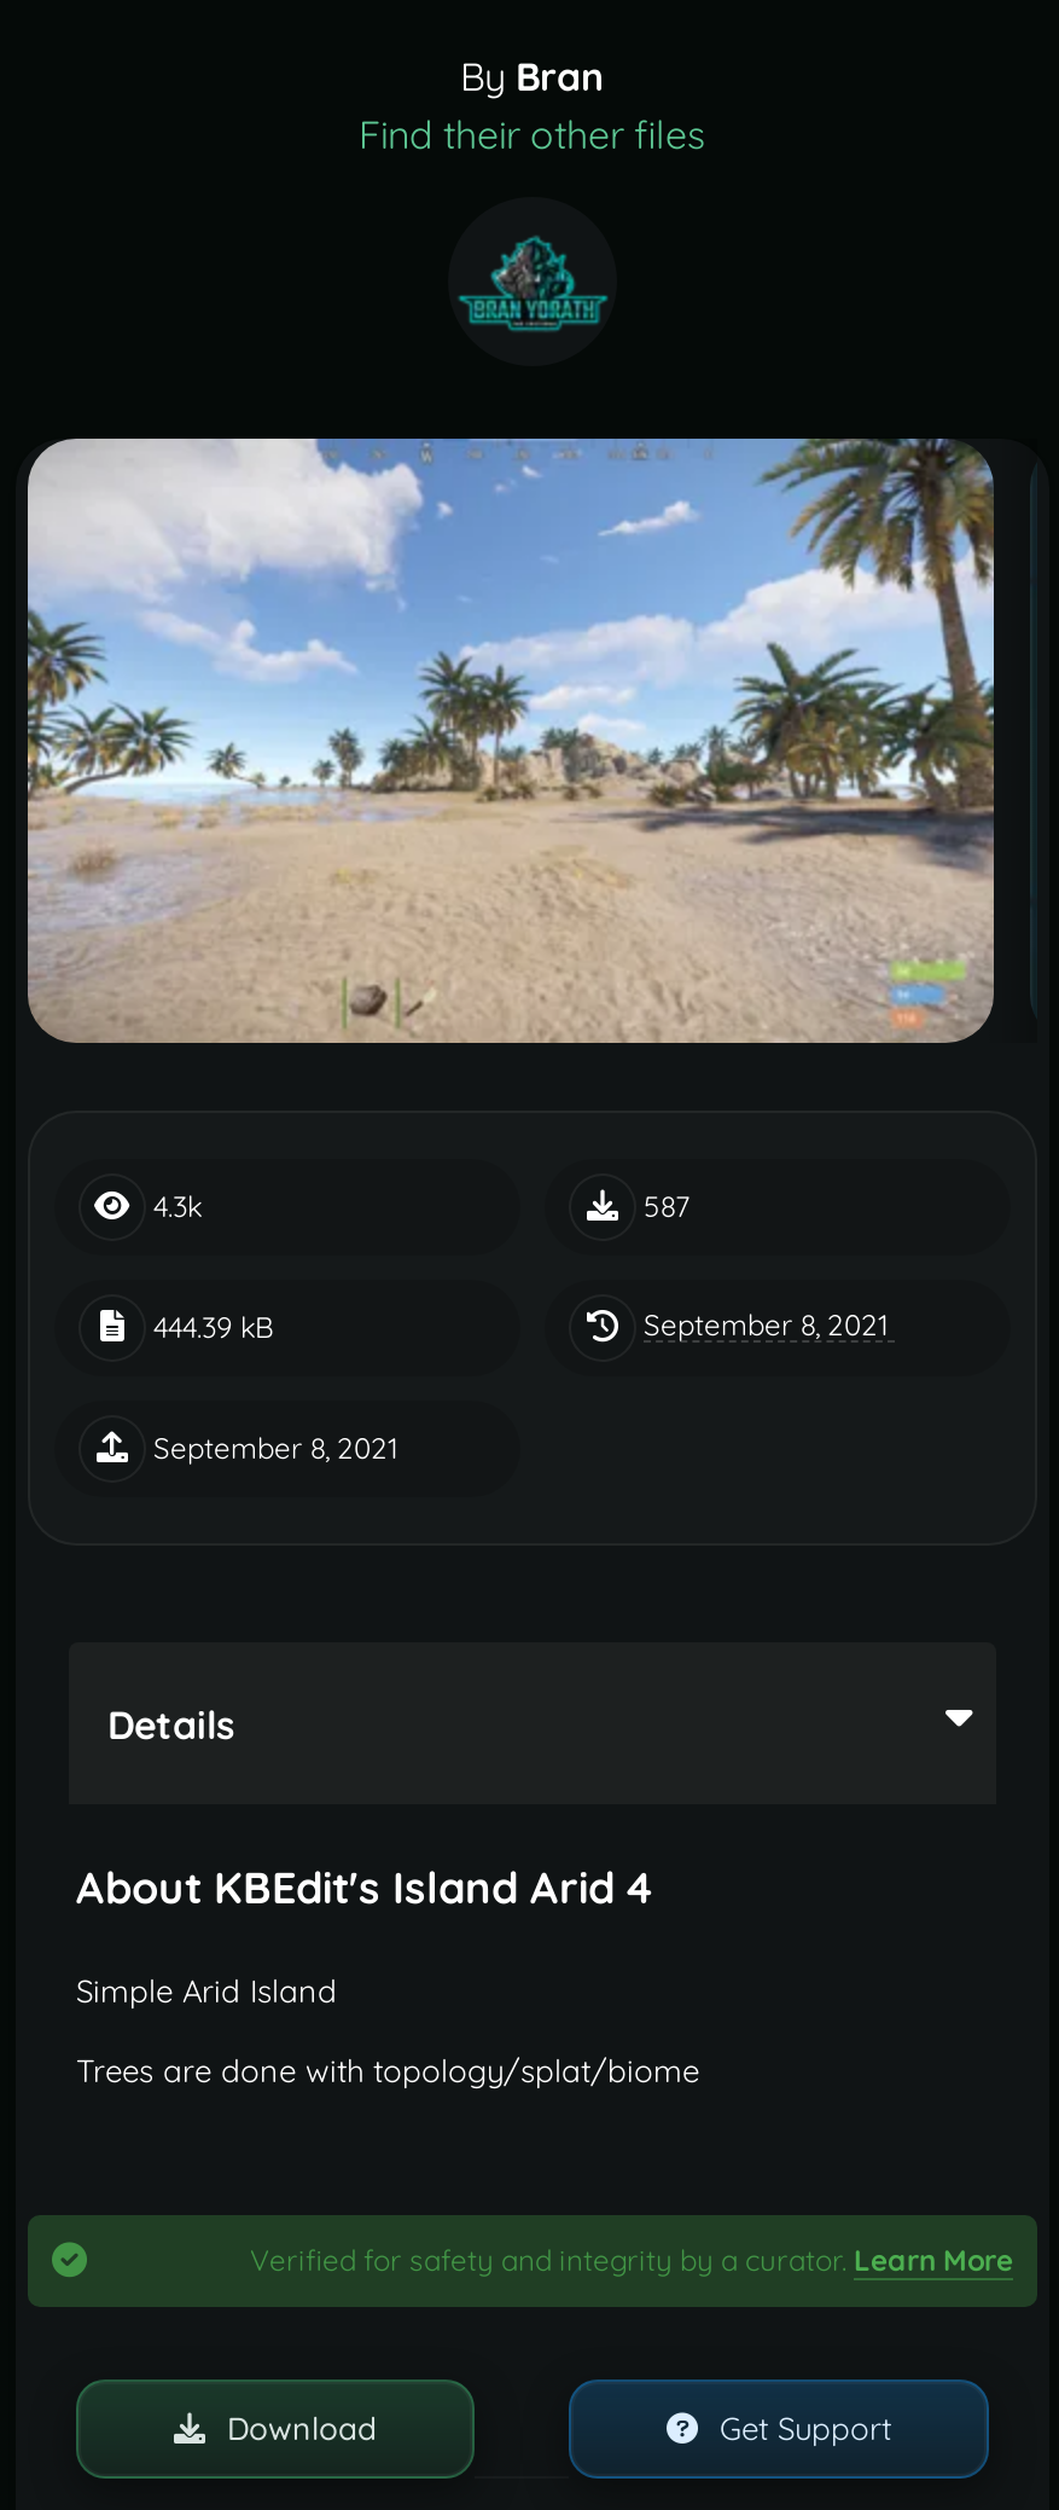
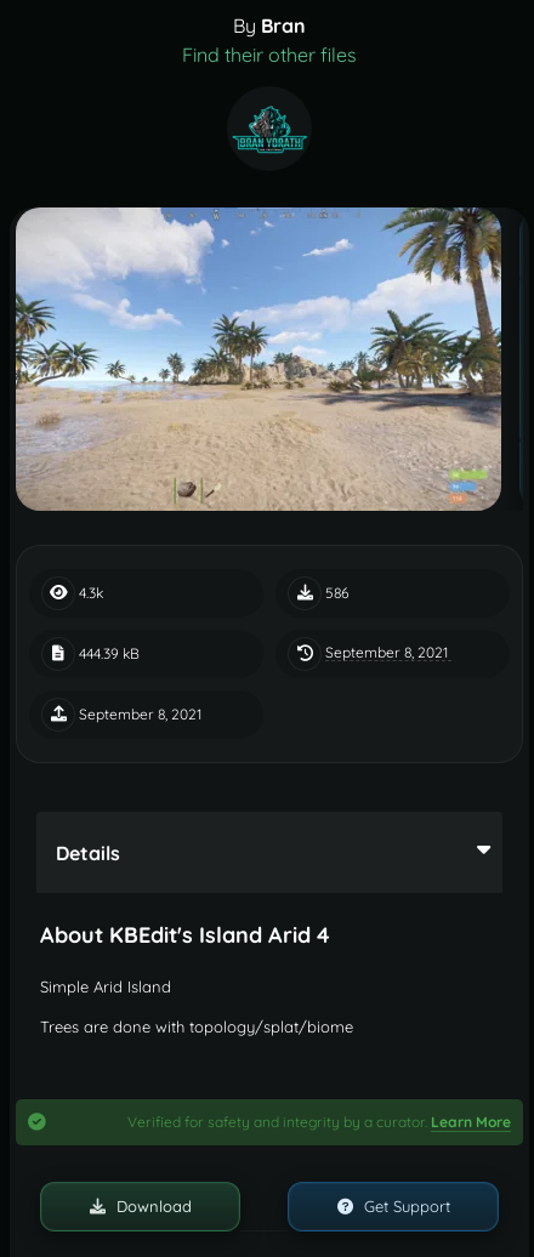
[644,1188,689,1224] 587 -> [325,584,348,602] 586

